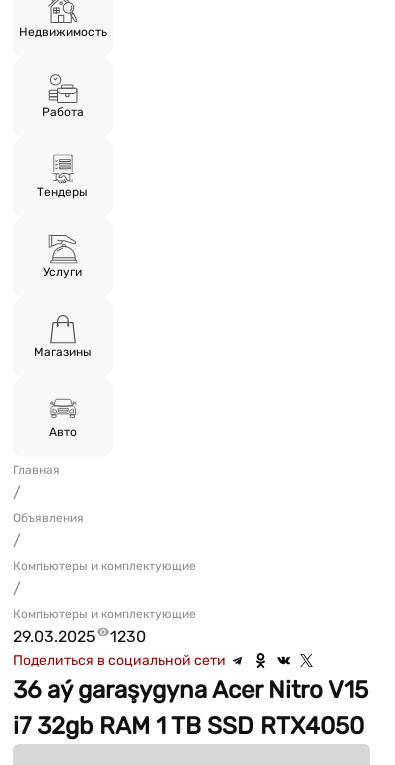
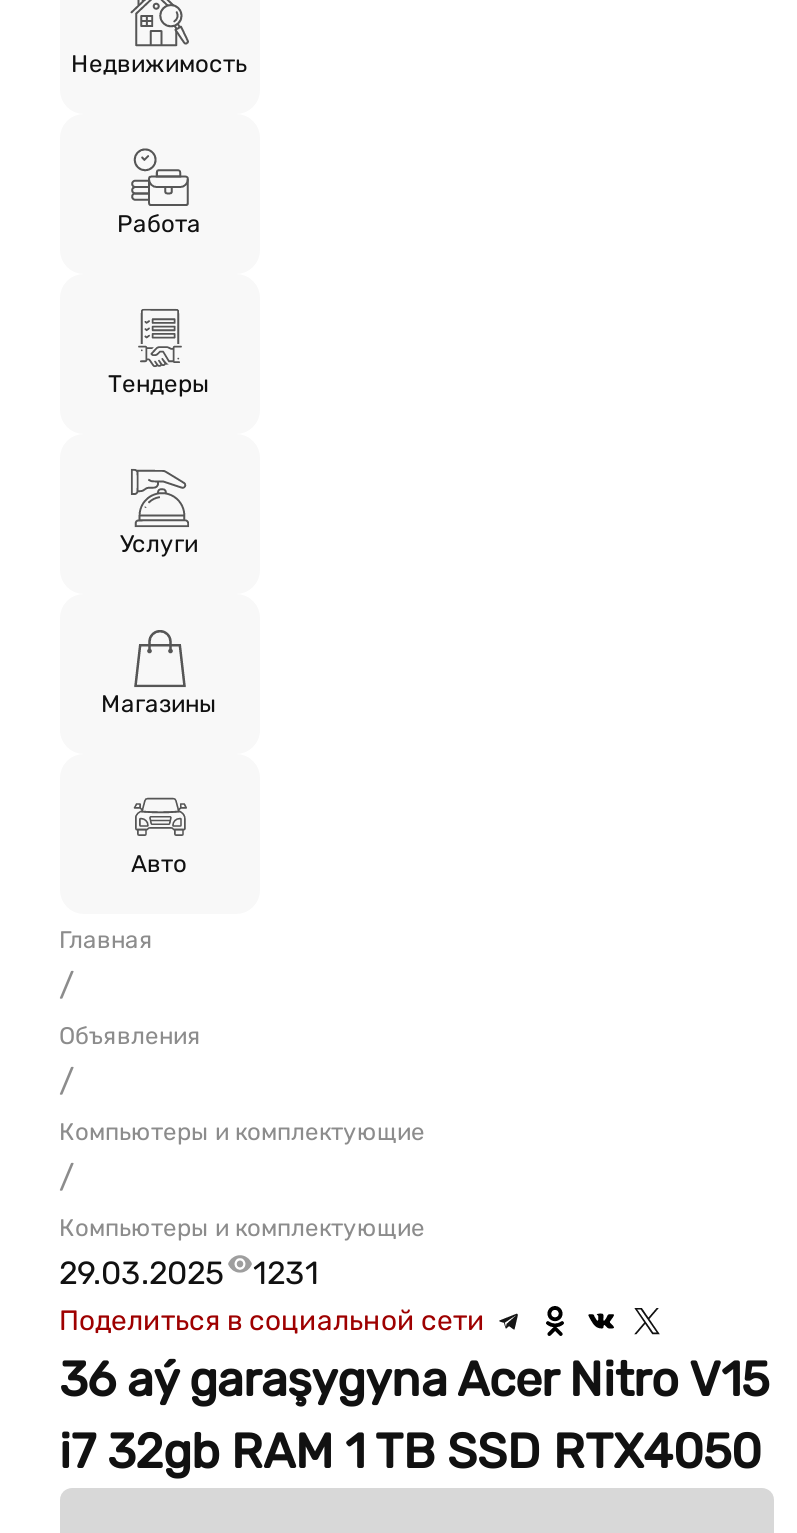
[12,627,145,646] 29.03.2025 1230 -> [59,1254,319,1292] 29.03.2025 1231

